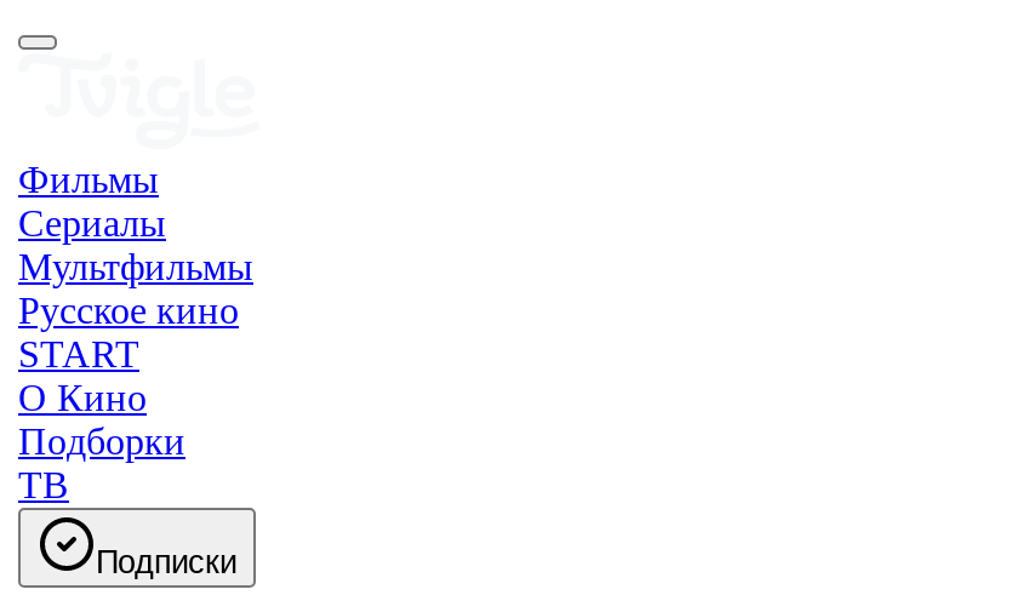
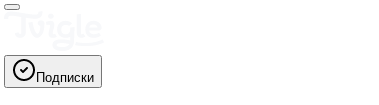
[18,159,253,505] Фильмы | Сериалы | Мультфильмы | Русское кино | START | О Кино | Подборки | ТВ -> none

